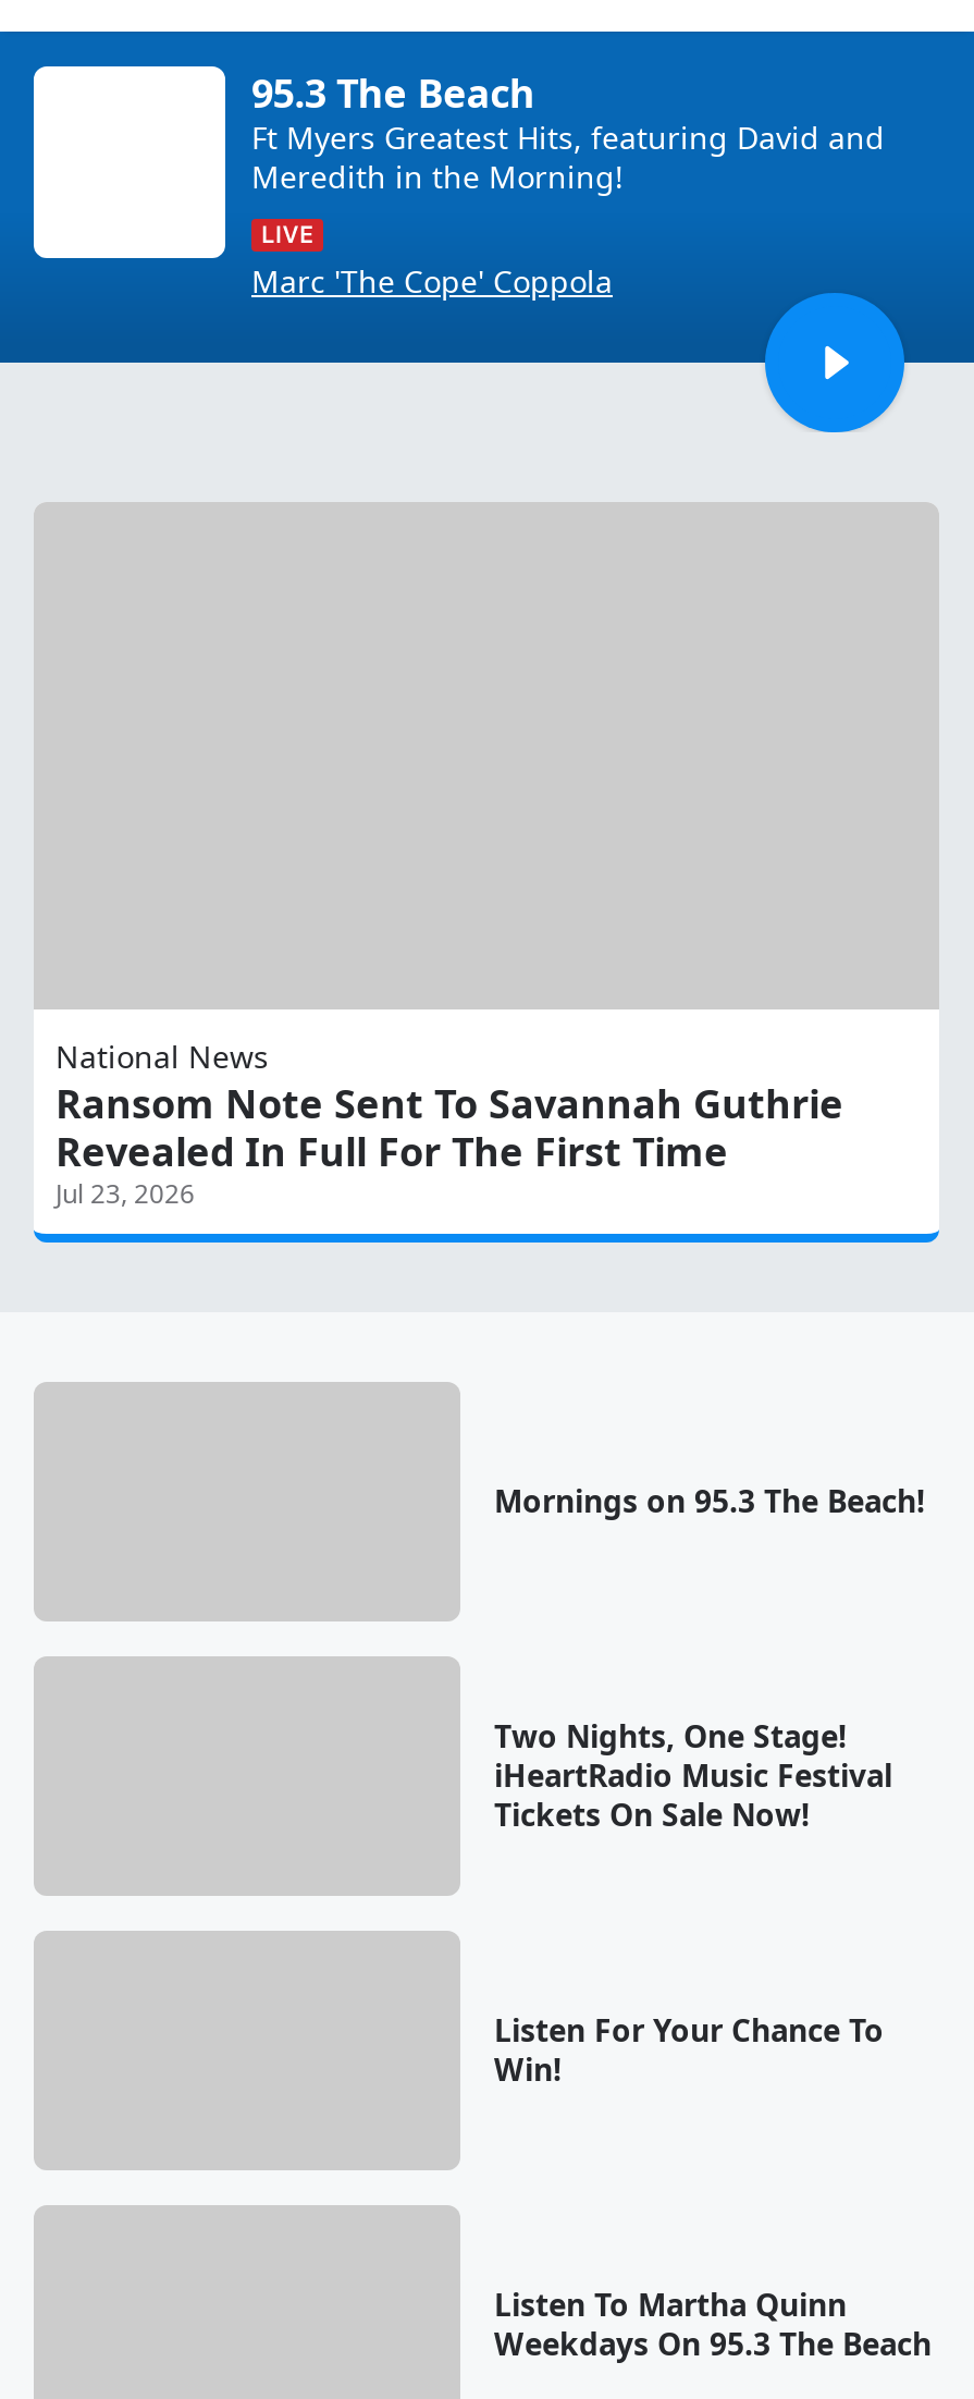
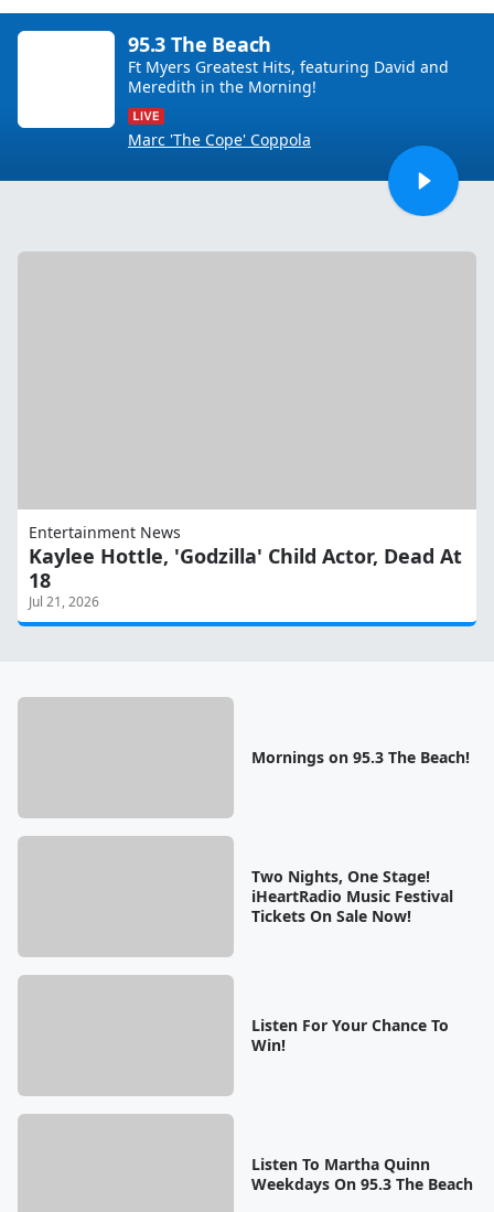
[56,1036,843,1212] National News | Ransom Note Sent To Savannah Guthrie | Revealed In Full For The First Time | Jul 23, 2026 -> [29,522,462,611] Entertainment News | Kaylee Hottle, 'Godzilla' Child Actor, Dead At | 18 | Jul 21, 2026

